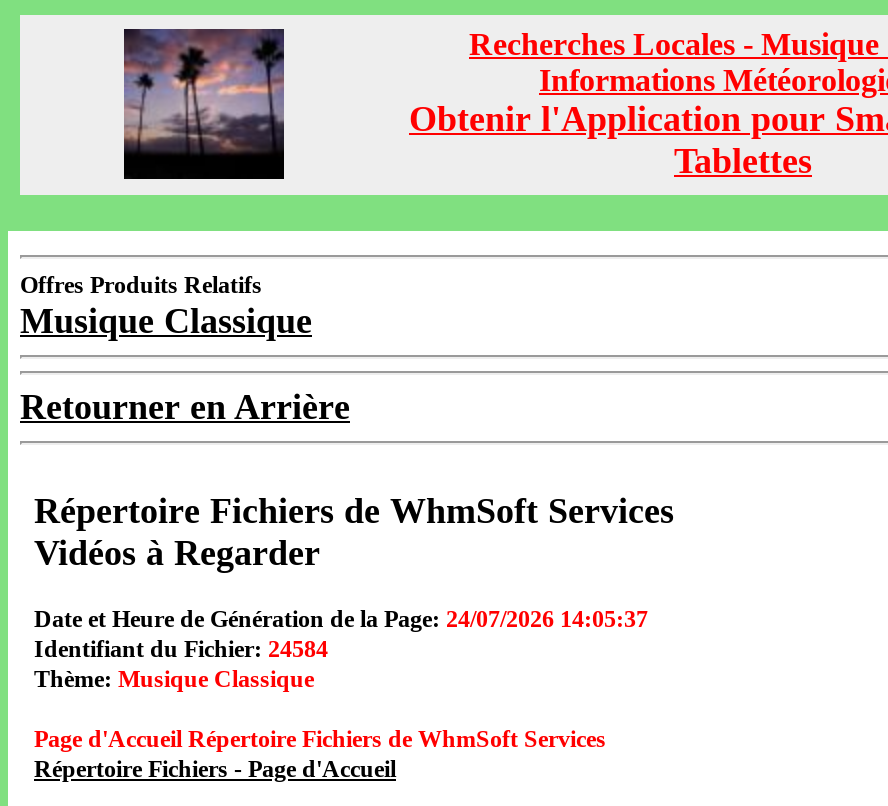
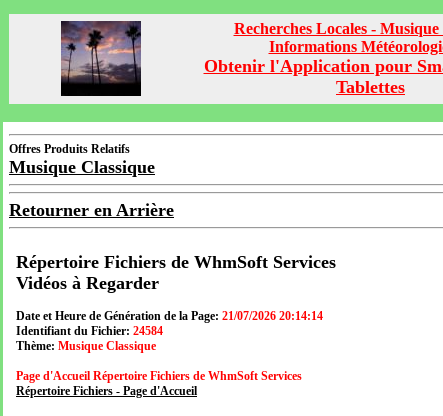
[34,605,648,633] Date et Heure de Génération de la Page: 24/07/2026 14:05:37 -> [16,309,323,323] Date et Heure de Génération de la Page: 21/07/2026 20:14:14

